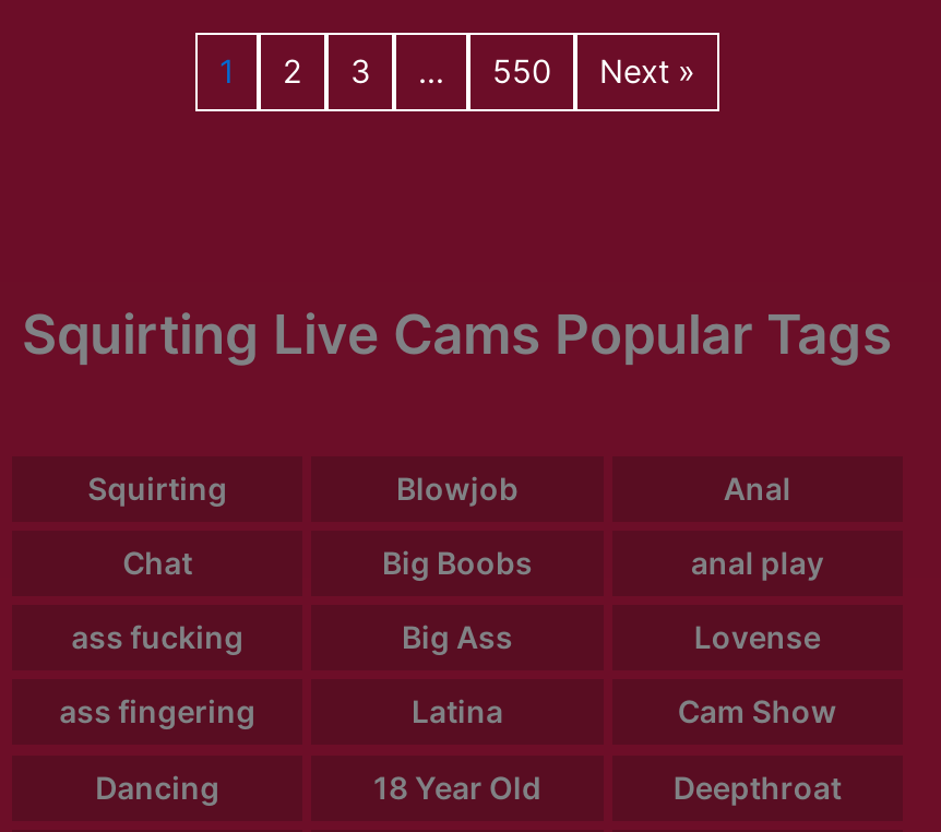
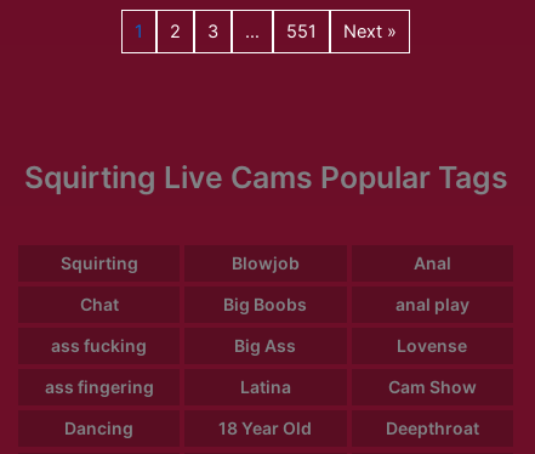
[492,53,551,92] 550 -> [286,21,317,43] 551

